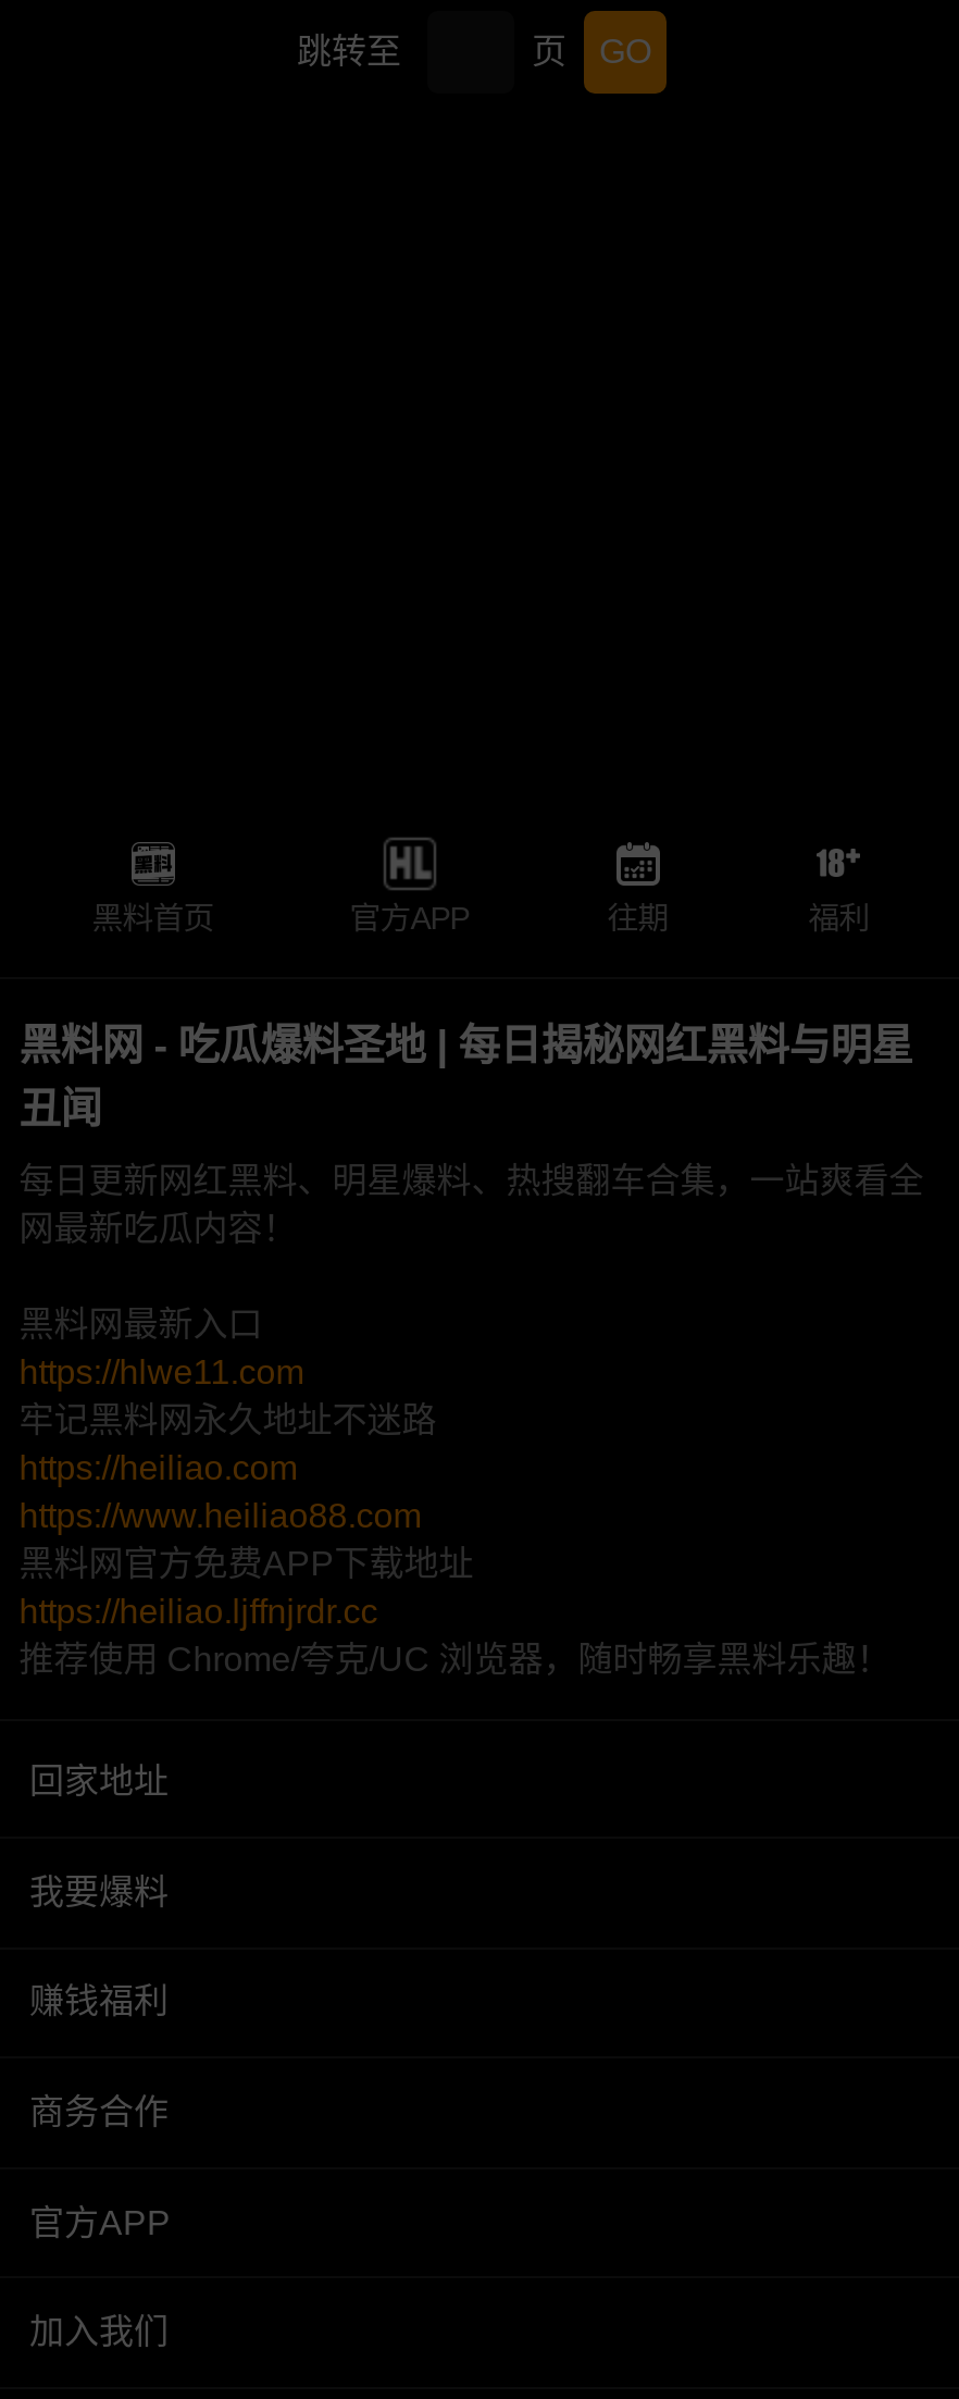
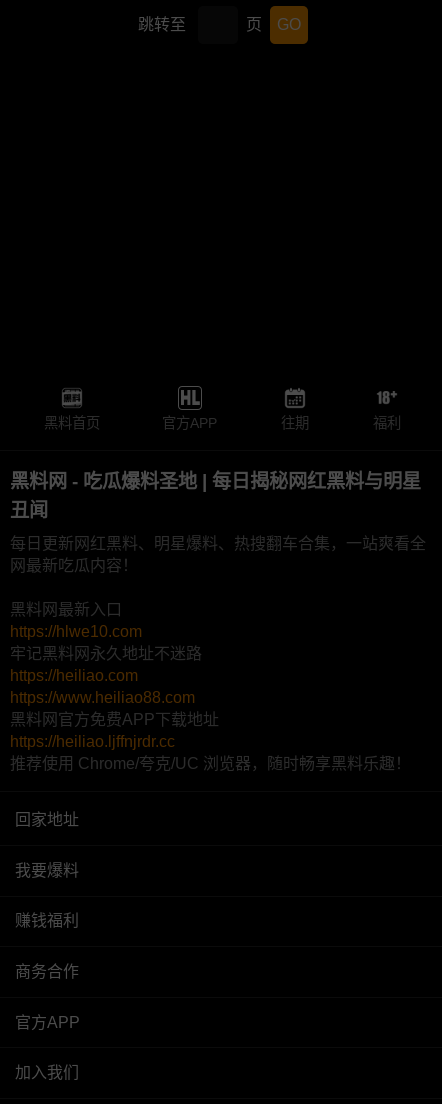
[19,1354,304,1391] https://hlwe11.com -> [10,623,142,640] https://hlwe10.com

